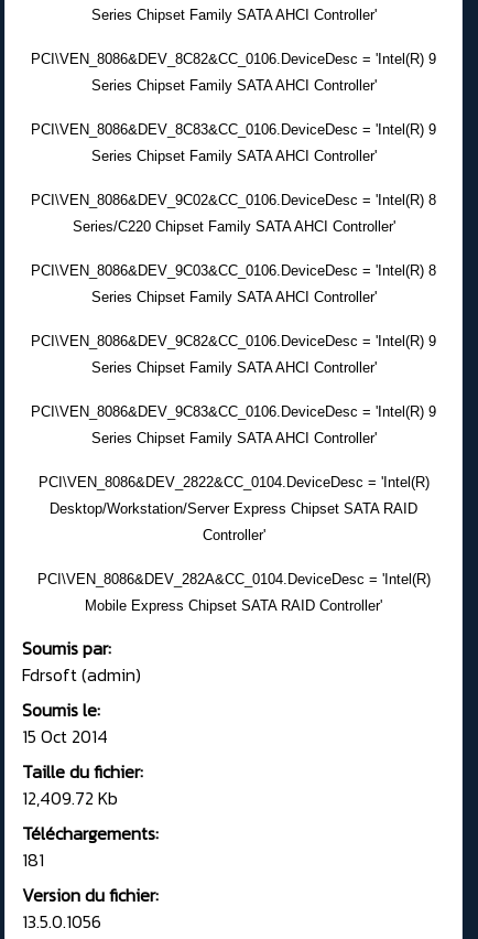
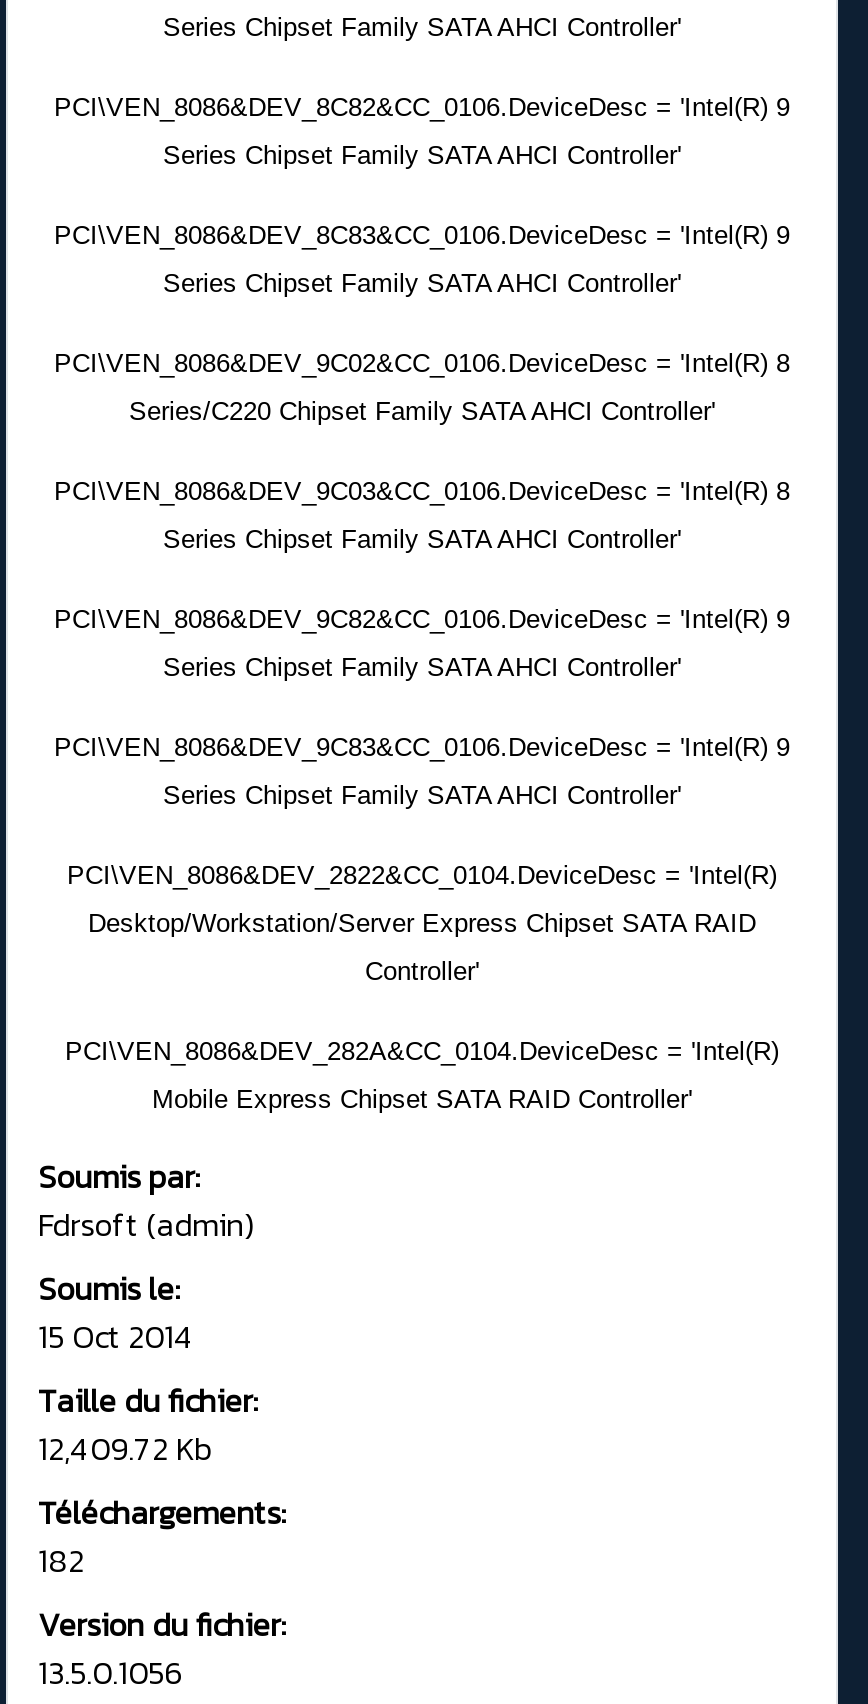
[22,846,44,873] 181 -> [38,1535,84,1583] 182

